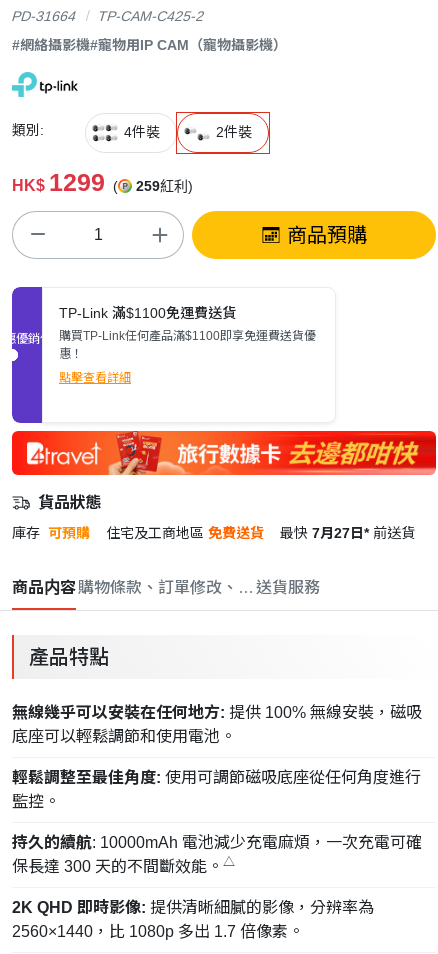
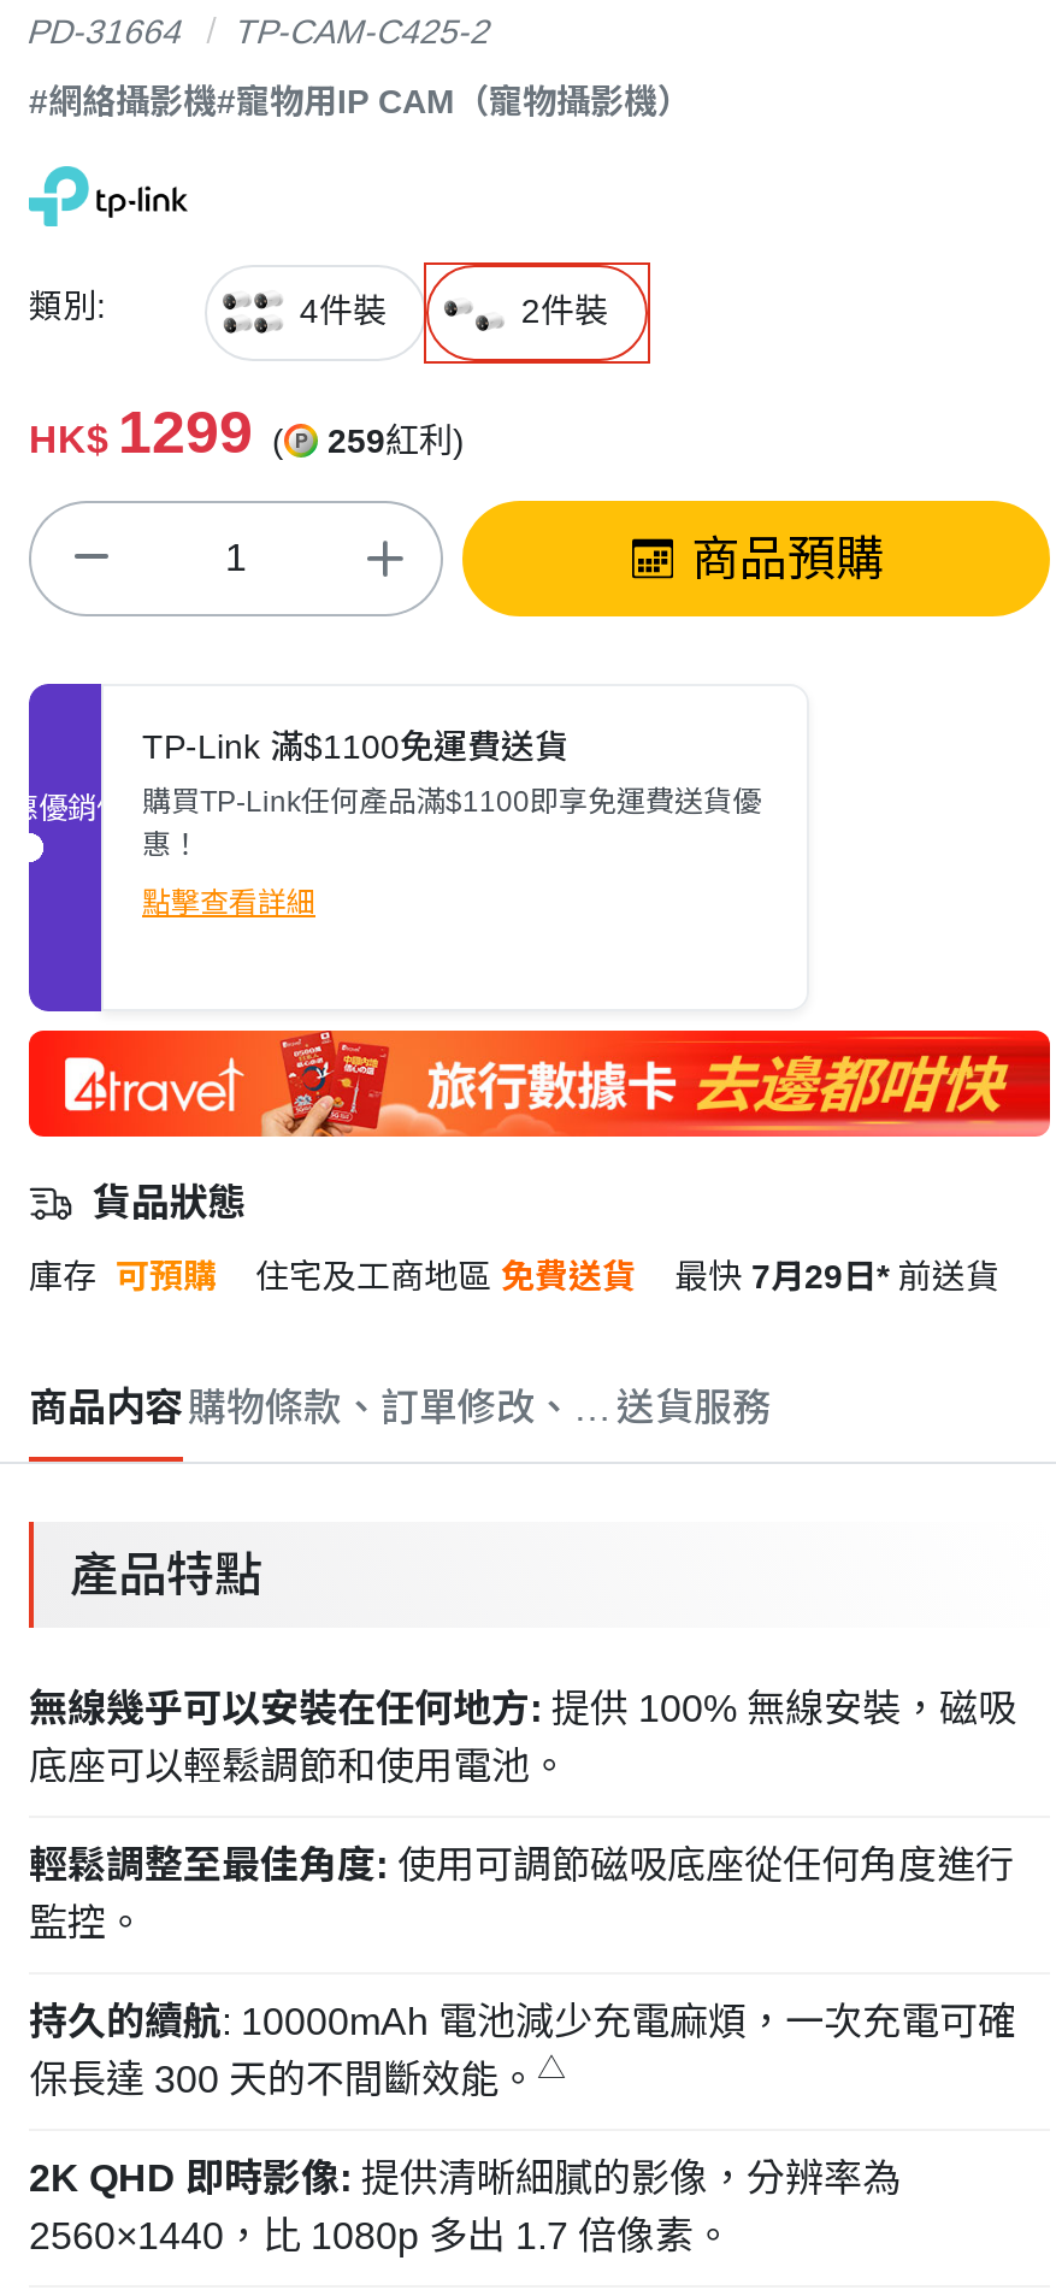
[280,525,415,541] 最快 7月27日* 前送貨 -> [674,1257,999,1296] 最快 7月29日* 前送貨

